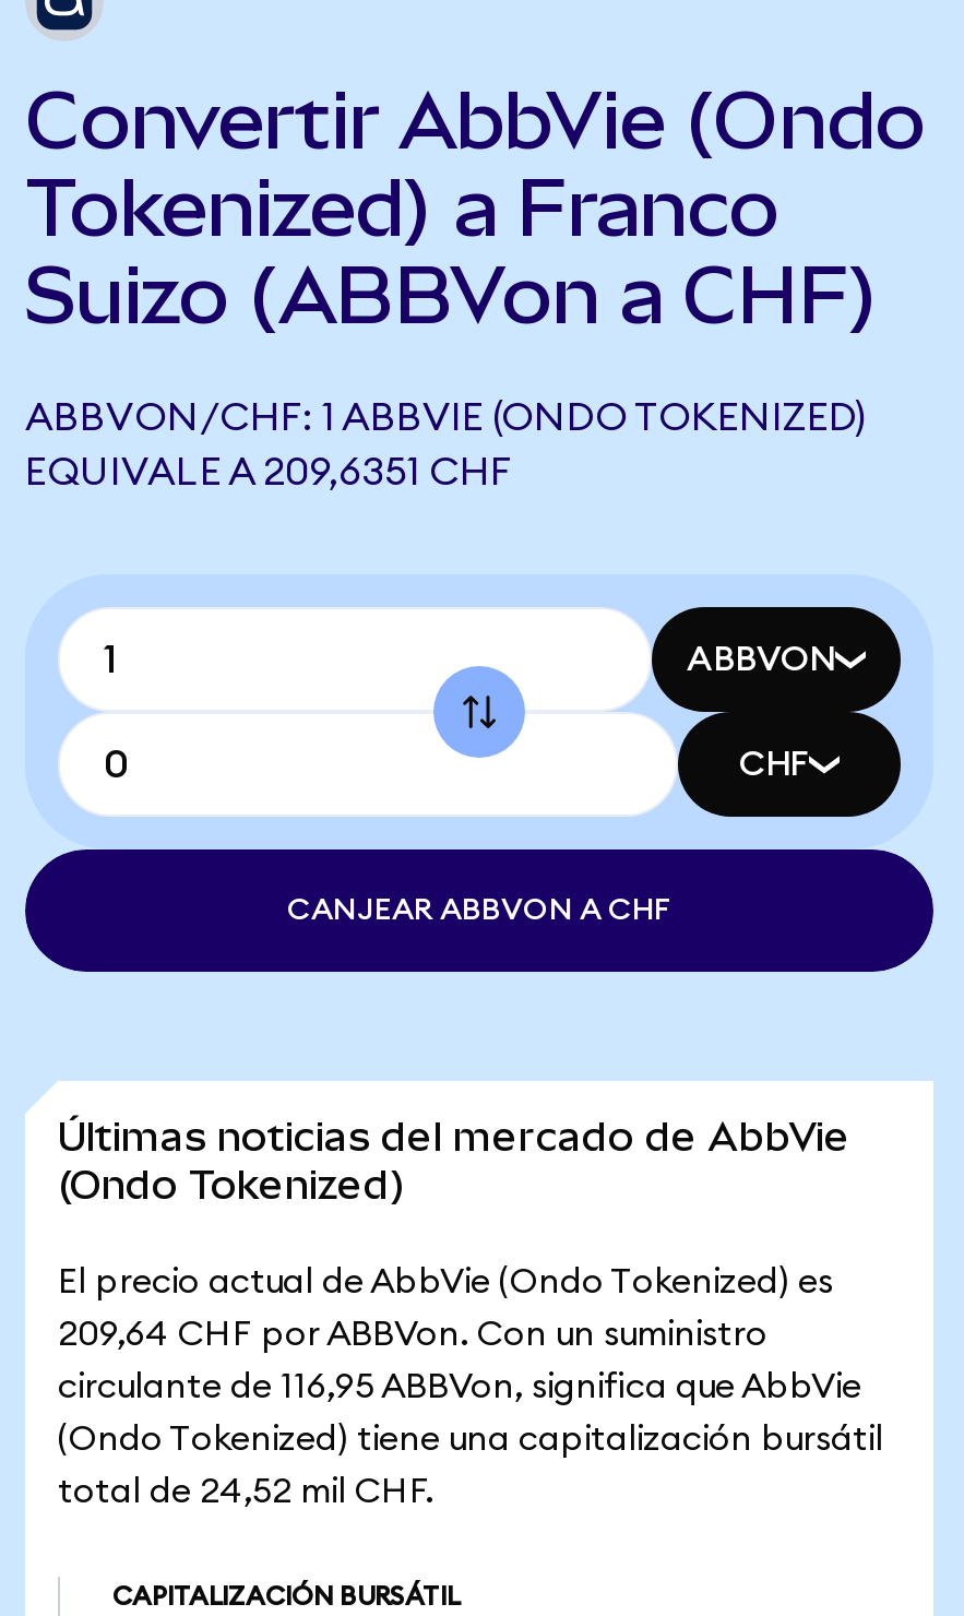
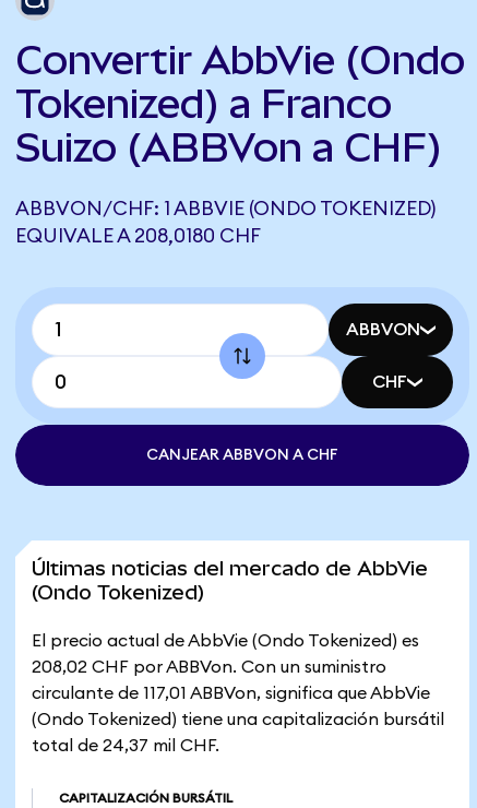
[25,452,512,491] EQUIVALE A 209,6351 CHF -> [15,226,261,246] EQUIVALE A 208,0180 CHF
[58,1317,767,1352] 209,64 CHF por ABBVon. Con un suministro -> [32,658,386,676] 208,02 CHF por ABBVon. Con un suministro
[58,1369,861,1404] circulante de 116,95 ABBVon, significa que AbbVie -> [32,685,430,702] circulante de 117,01 ABBVon, significa que AbbVie
[58,1474,433,1509] total de 24,52 mil CHF. -> [32,737,219,754] total de 24,37 mil CHF.

